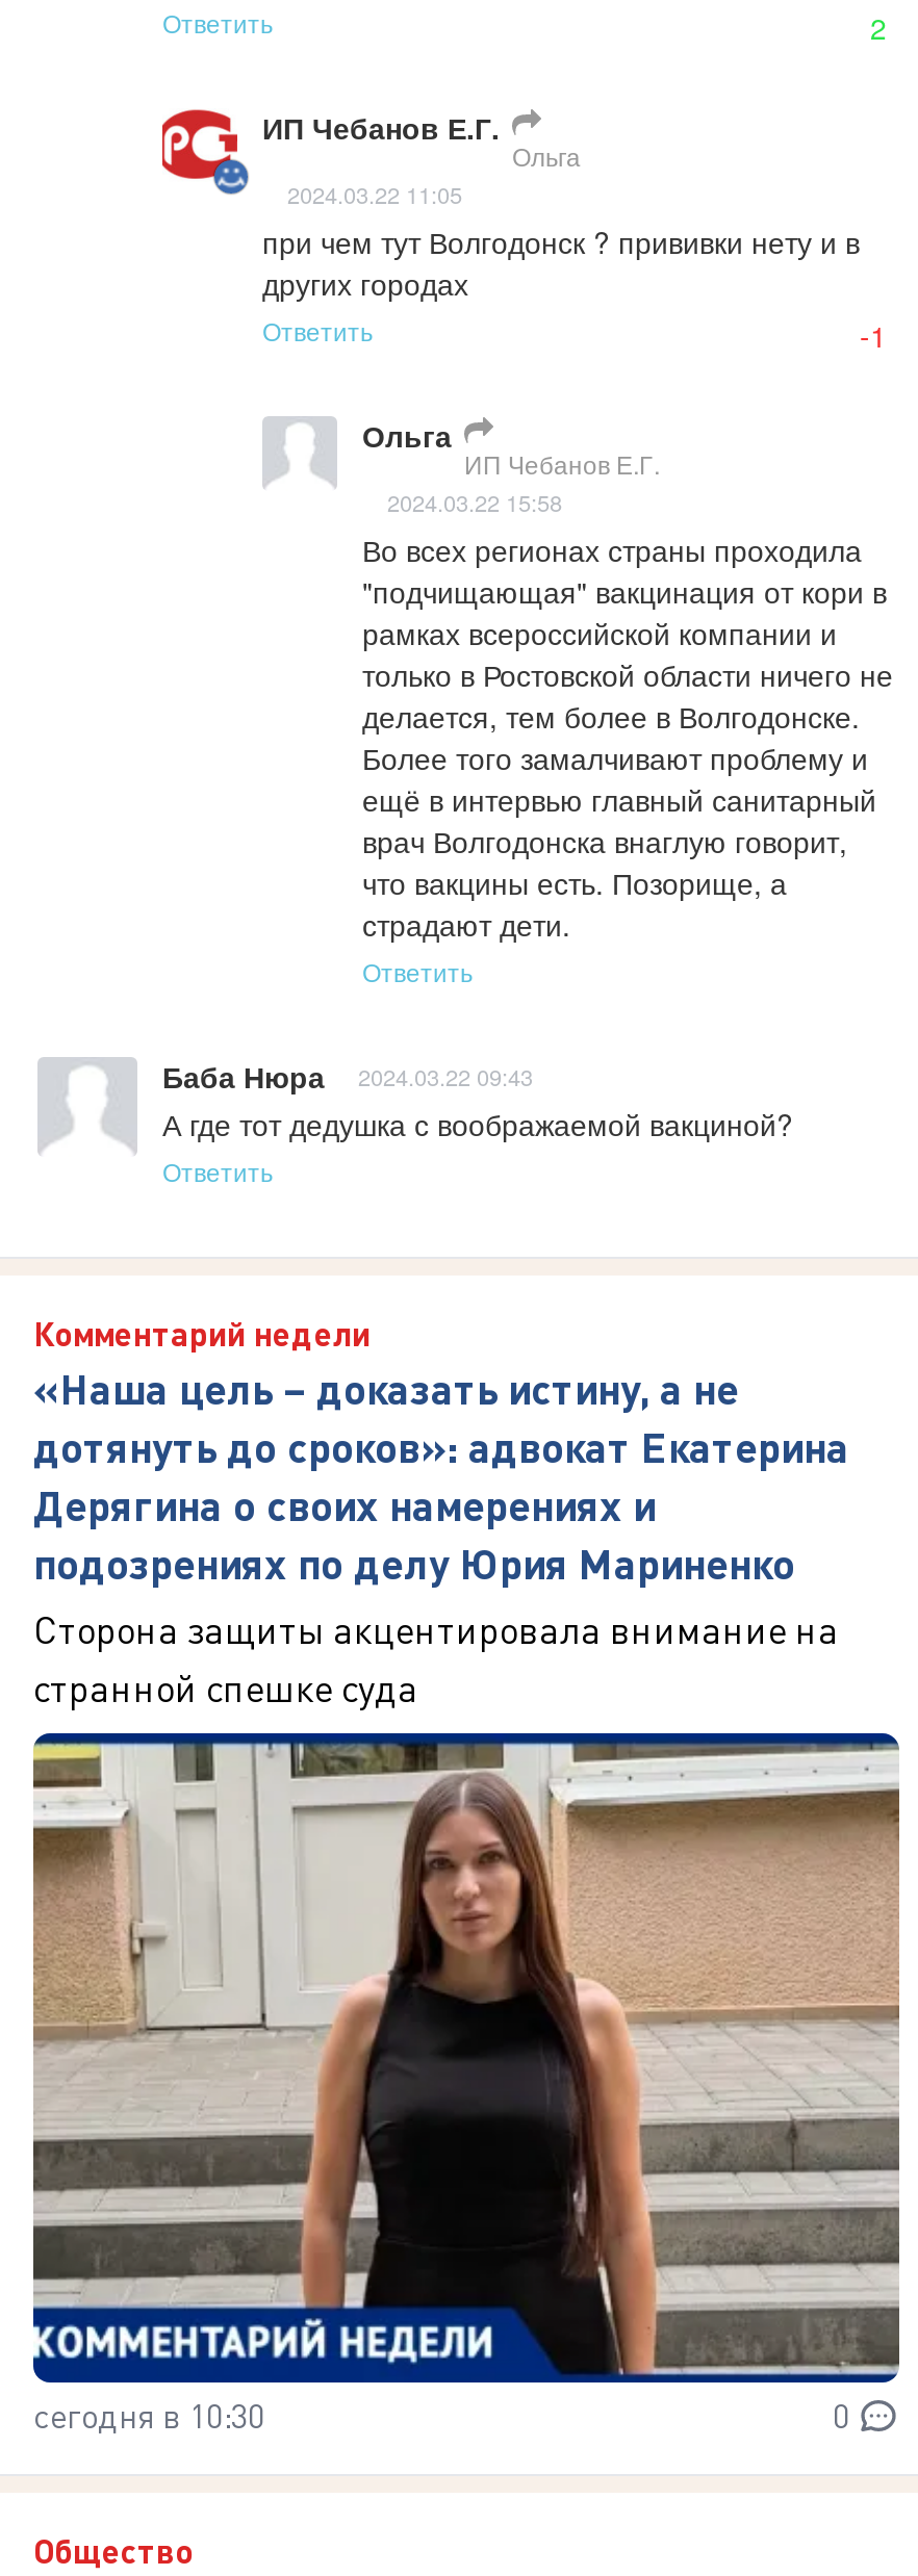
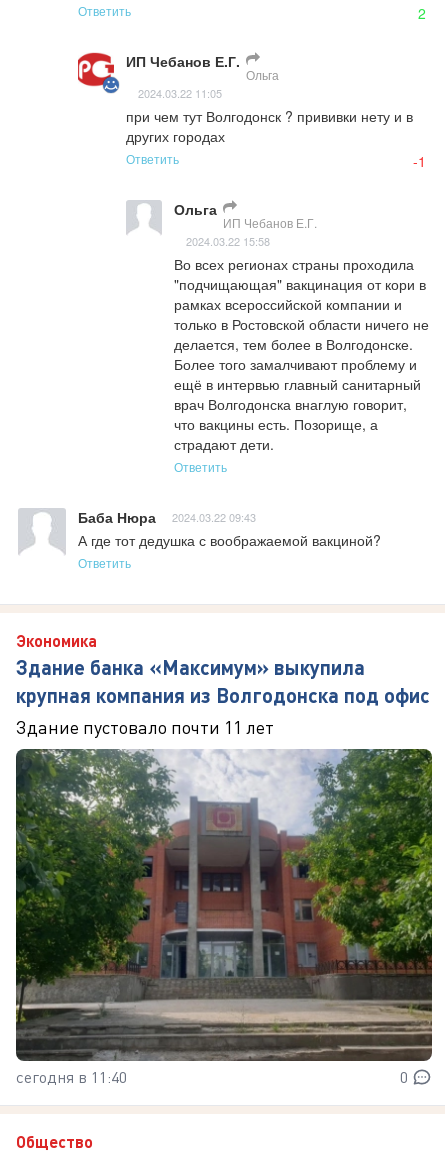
[33,1312,849,1710] Комментарий недели | «Наша цель – доказать истину, а не | дотянуть до сроков»: адвокат Екатерина | Дерягина о своих намерениях и | подозрениях по делу Юрия Мариненко | Сторона защиты акцентировала внимание на | странной спешке суда -> [16,631,430,738] Экономика | Здание банка «Максимум» выкупила | крупная компания из Волгодонска под офис | Здание пустовало почти 11 лет
[31,1731,899,2436] [image] | сегодня в 10:30 -> [15,748,433,1087] [image] | сегодня в 11:40

